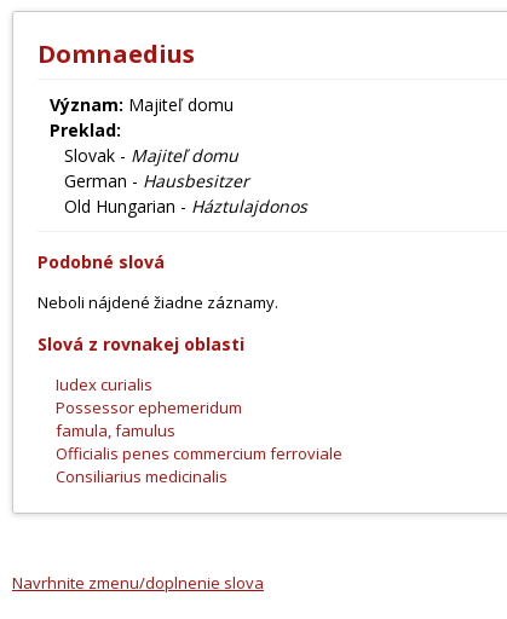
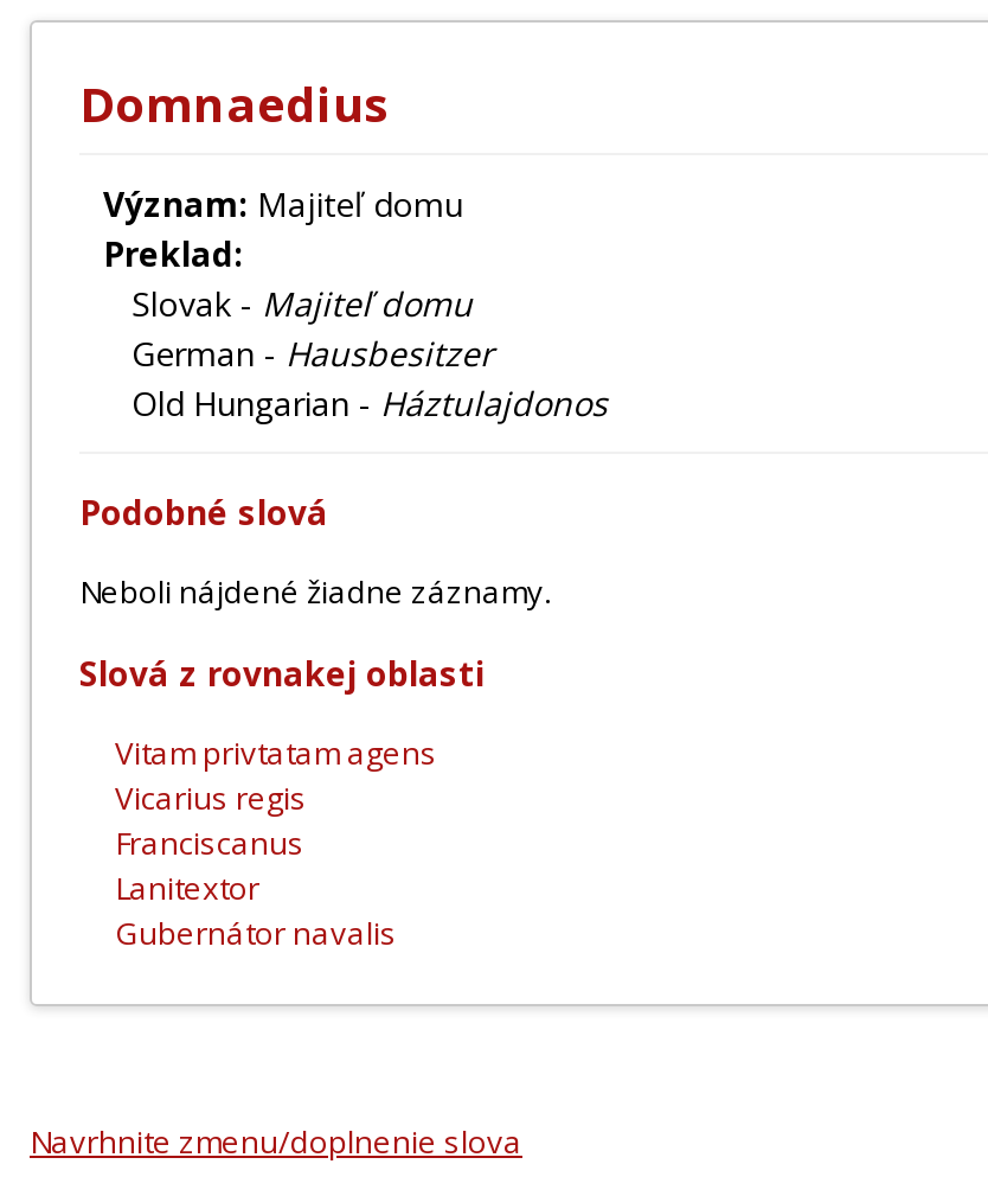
[56,374,342,487] Iudex curialis | Possessor ephemeridum | famula, famulus | Officialis penes commercium ferroviale | Consiliarius medicinalis -> [115,731,437,954] Vitam privtatam agens | Vicarius regis | Franciscanus | Lanitextor | Gubernátor navalis

